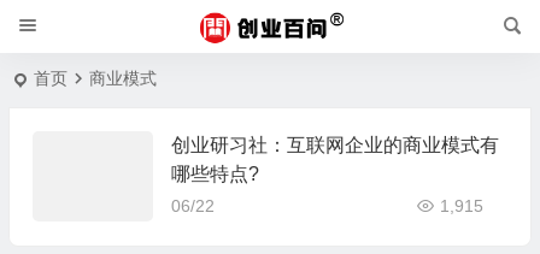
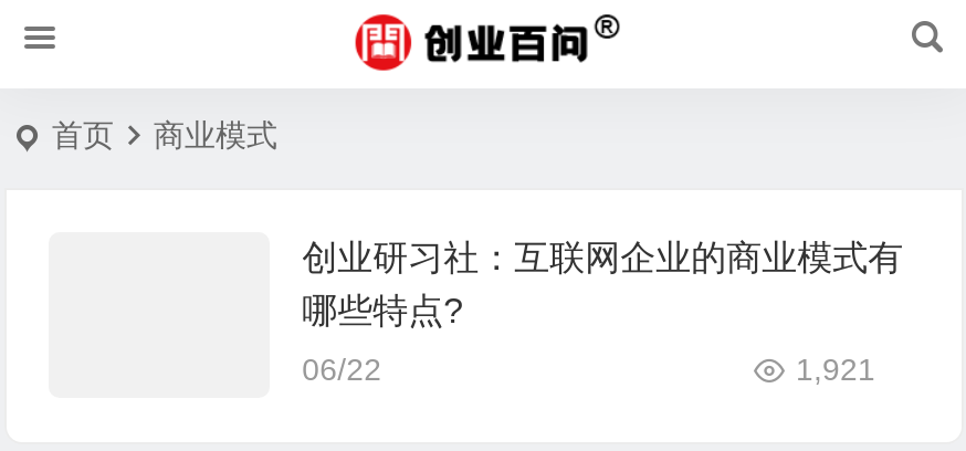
[440,196,483,215] 1,915 -> [796,352,875,387] 1,921

